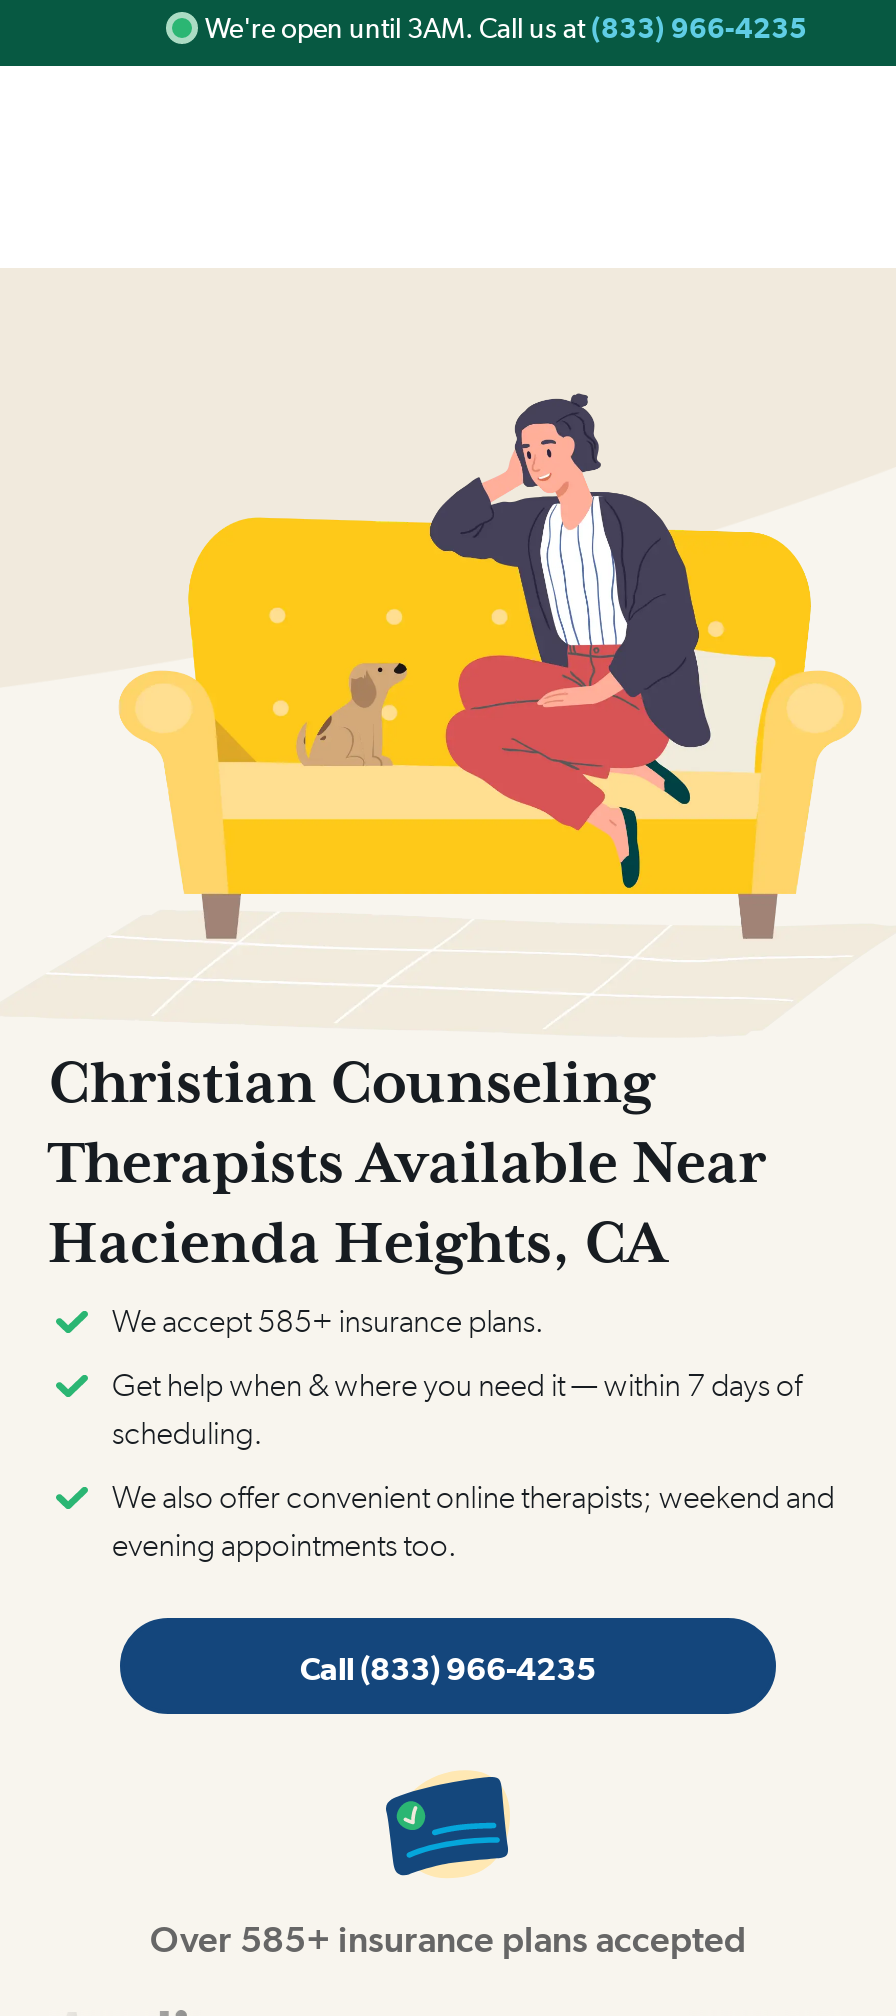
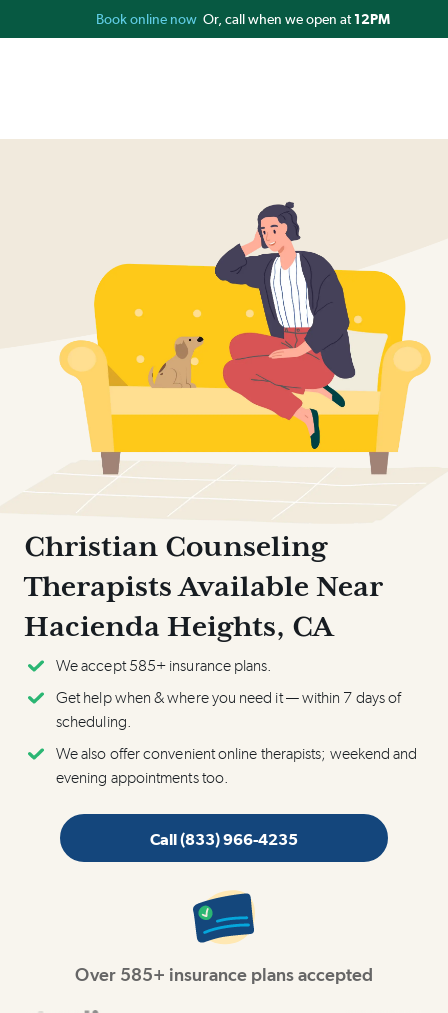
[205,12,807,44] We're open until 3AM. Call us at (833) 966-4235 -> [96,11,390,27] Book online now Or, call when we open at 12PM

